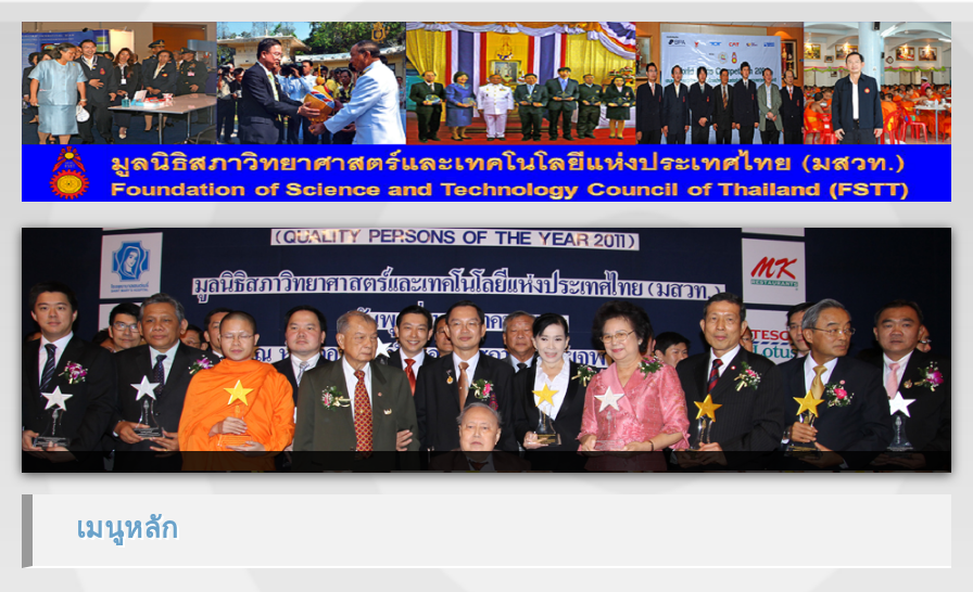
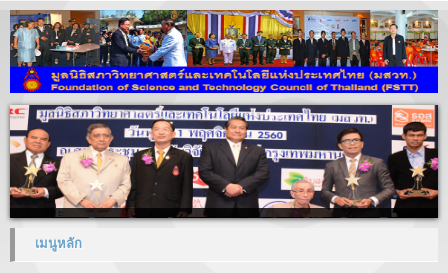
[20,226,953,471] [image] -> [9,104,439,216] [image]

